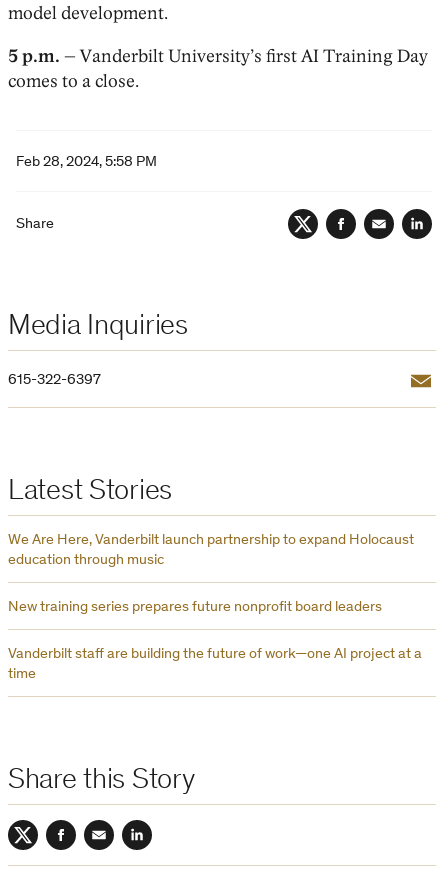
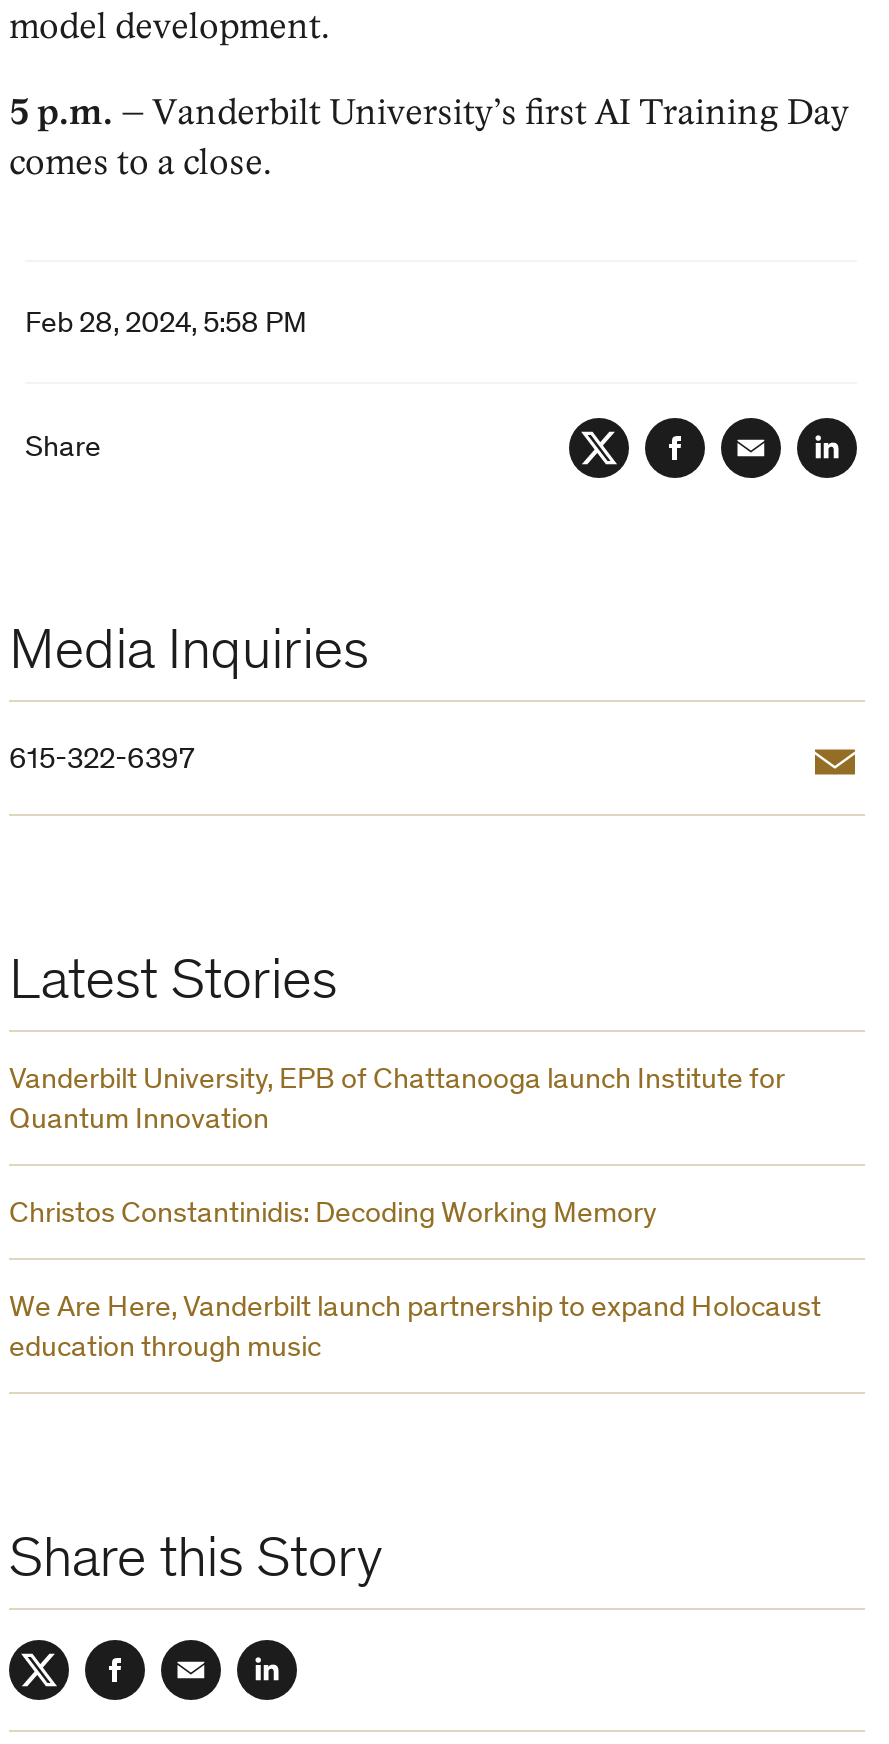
none -> [9,1066,785,1230] Vanderbilt University, EPB of Chattanooga launch Institute for | Quantum Innovation | Christos Constantinidis: Decoding Working Memory
moved [8,533,414,568] -> [9,1294,821,1364]: We Are Here, Vanderbilt launch partnership to expand Holocaust | education through music
[8,600,422,682] New training series prepares future nonprofit board leaders | Vanderbilt staff are building the future of work—one AI project at a | time -> none

